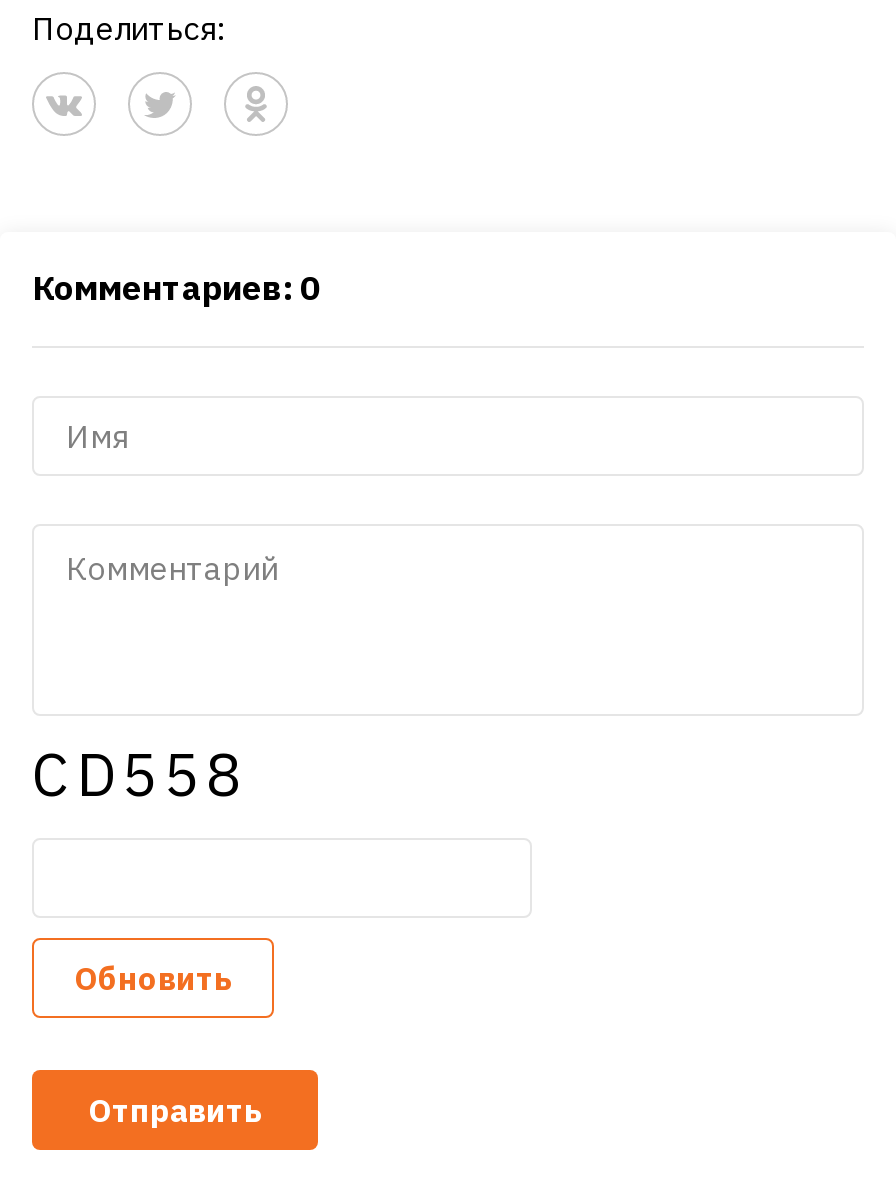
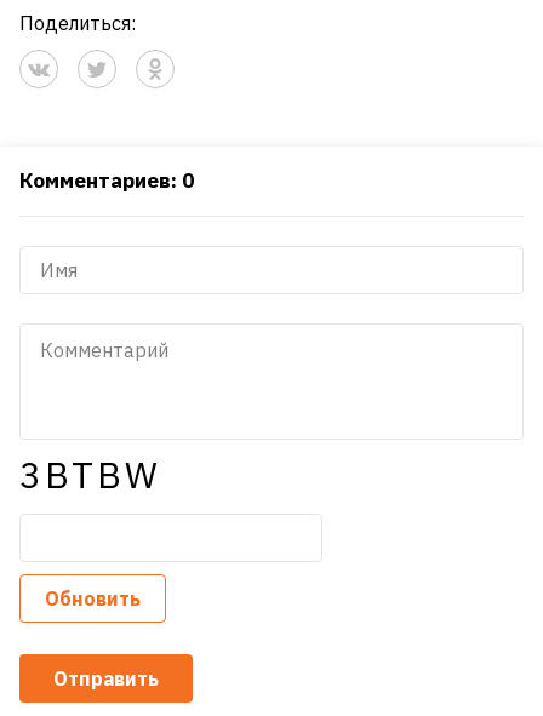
[32,735,248,813] CD558 -> [19,451,161,498] 3BTBW

